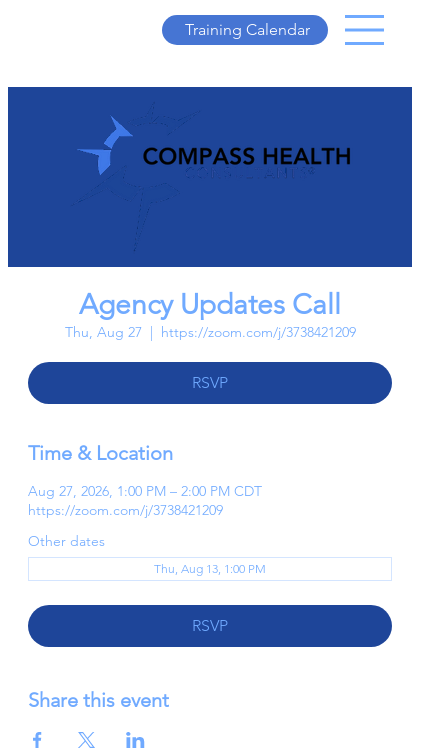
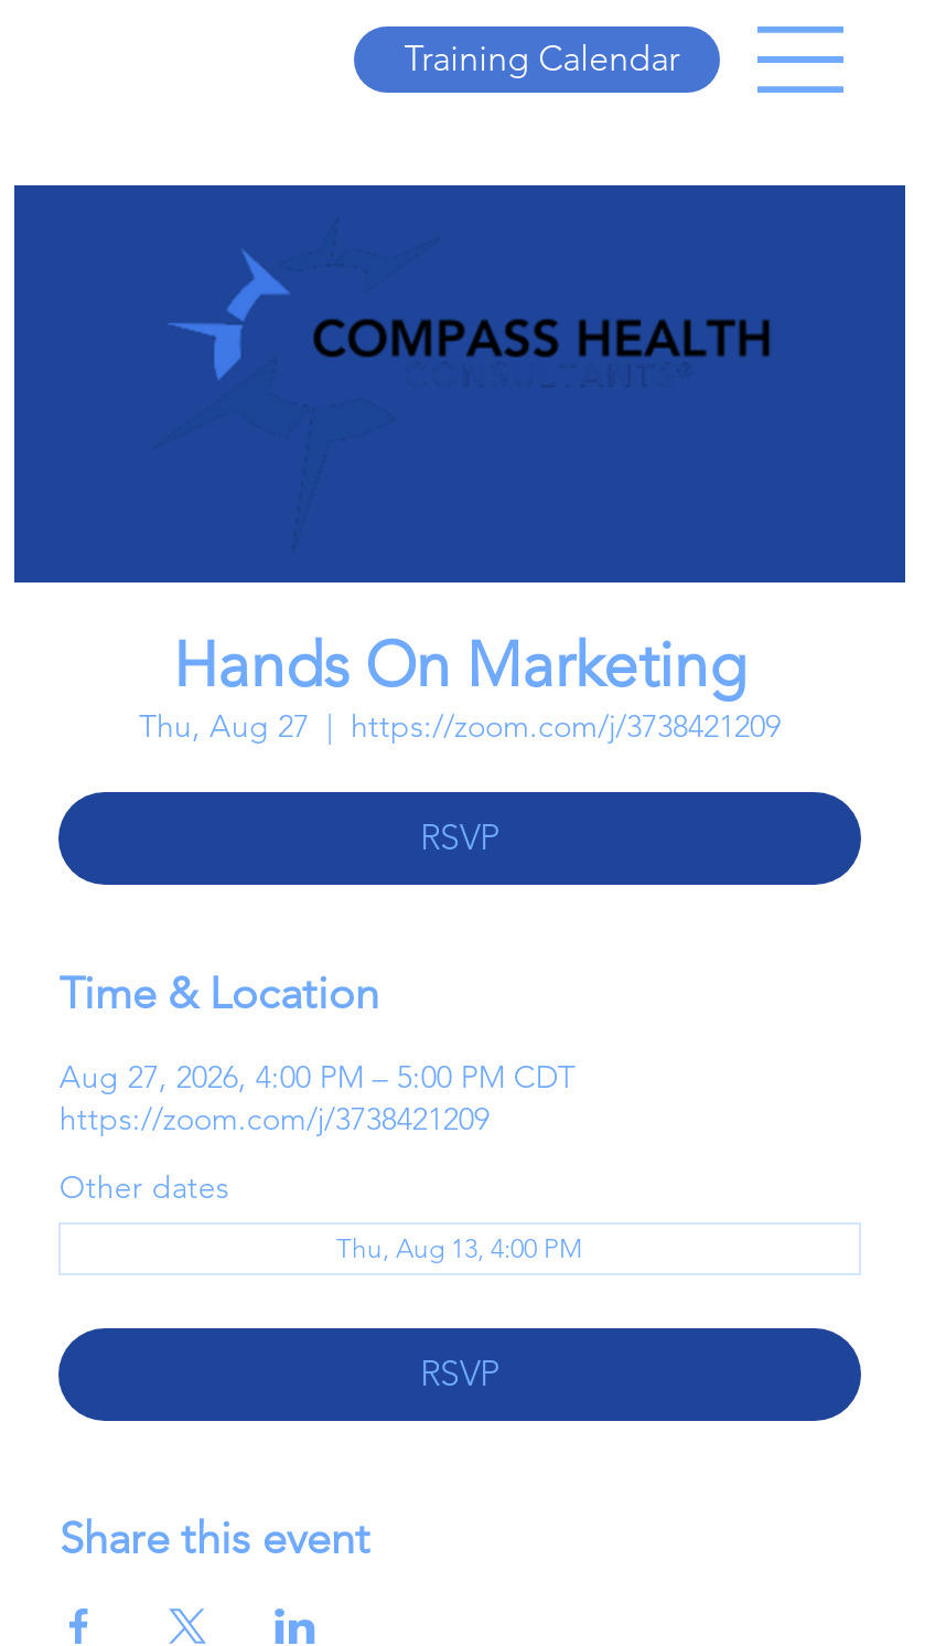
[79,288,341,321] Agency Updates Call -> [173,630,746,703] Hands On Marketing
[28,482,262,500] Aug 27, 2026, 1:00 PM – 2:00 PM CDT -> [59,1058,575,1097] Aug 27, 2026, 4:00 PM – 5:00 PM CDT
[154,561,266,576] Thu, Aug 13, 1:00 PM -> [336,1232,583,1265] Thu, Aug 13, 4:00 PM

